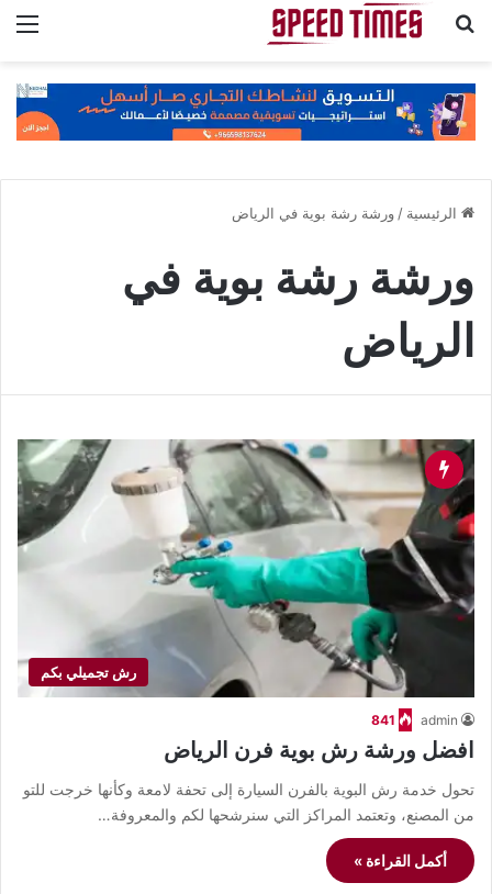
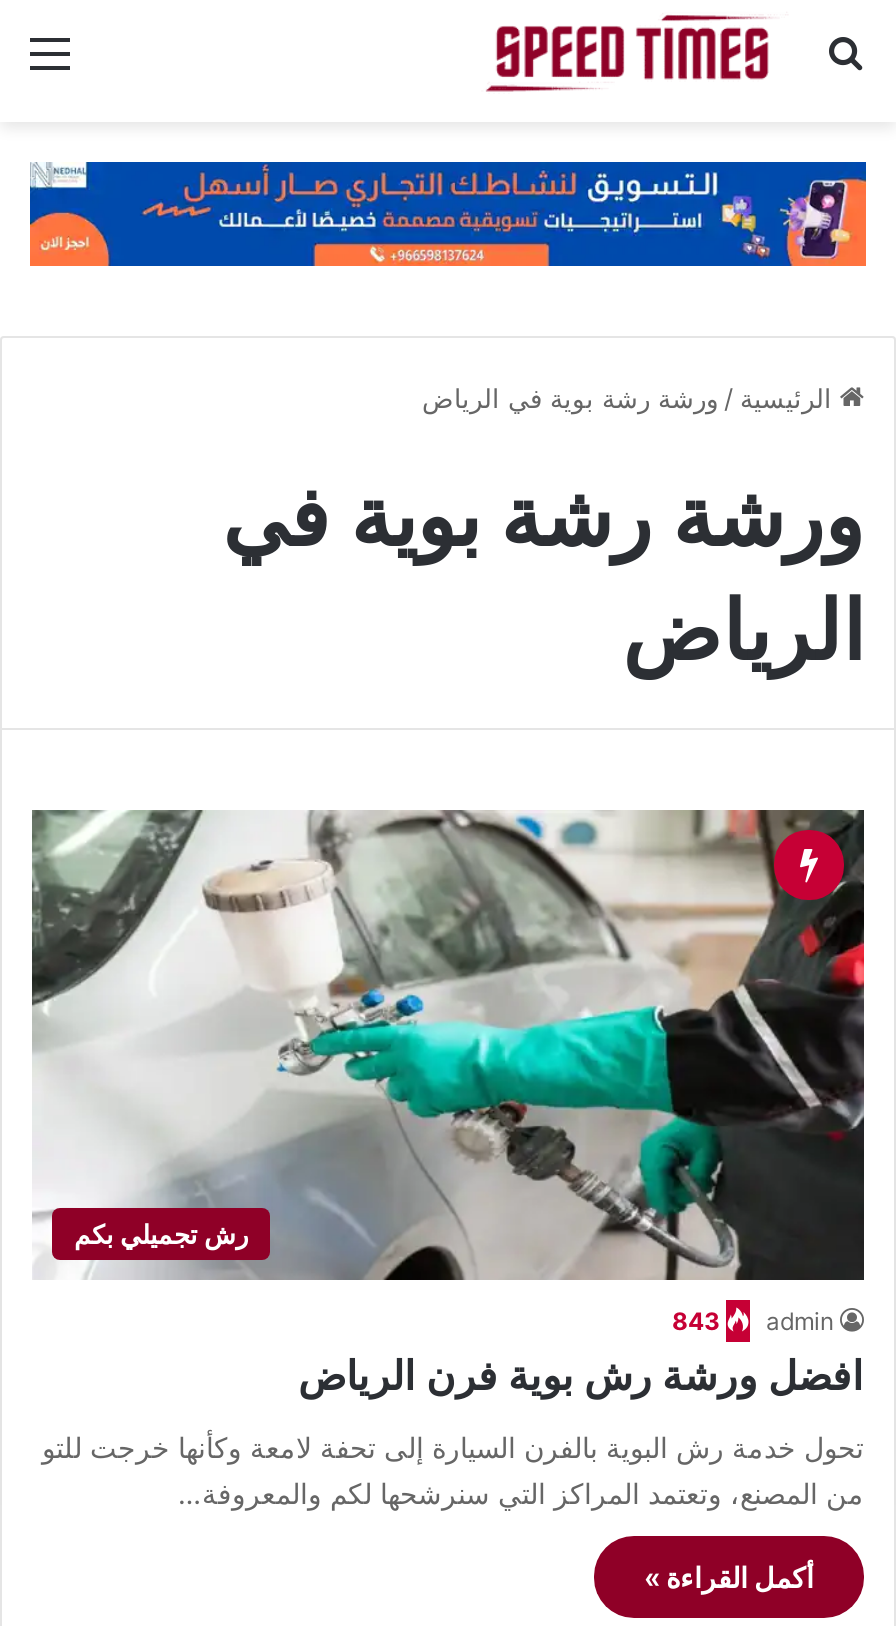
[371,711,458,728] 841 admin -> [672,1305,834,1335] 843 admin

